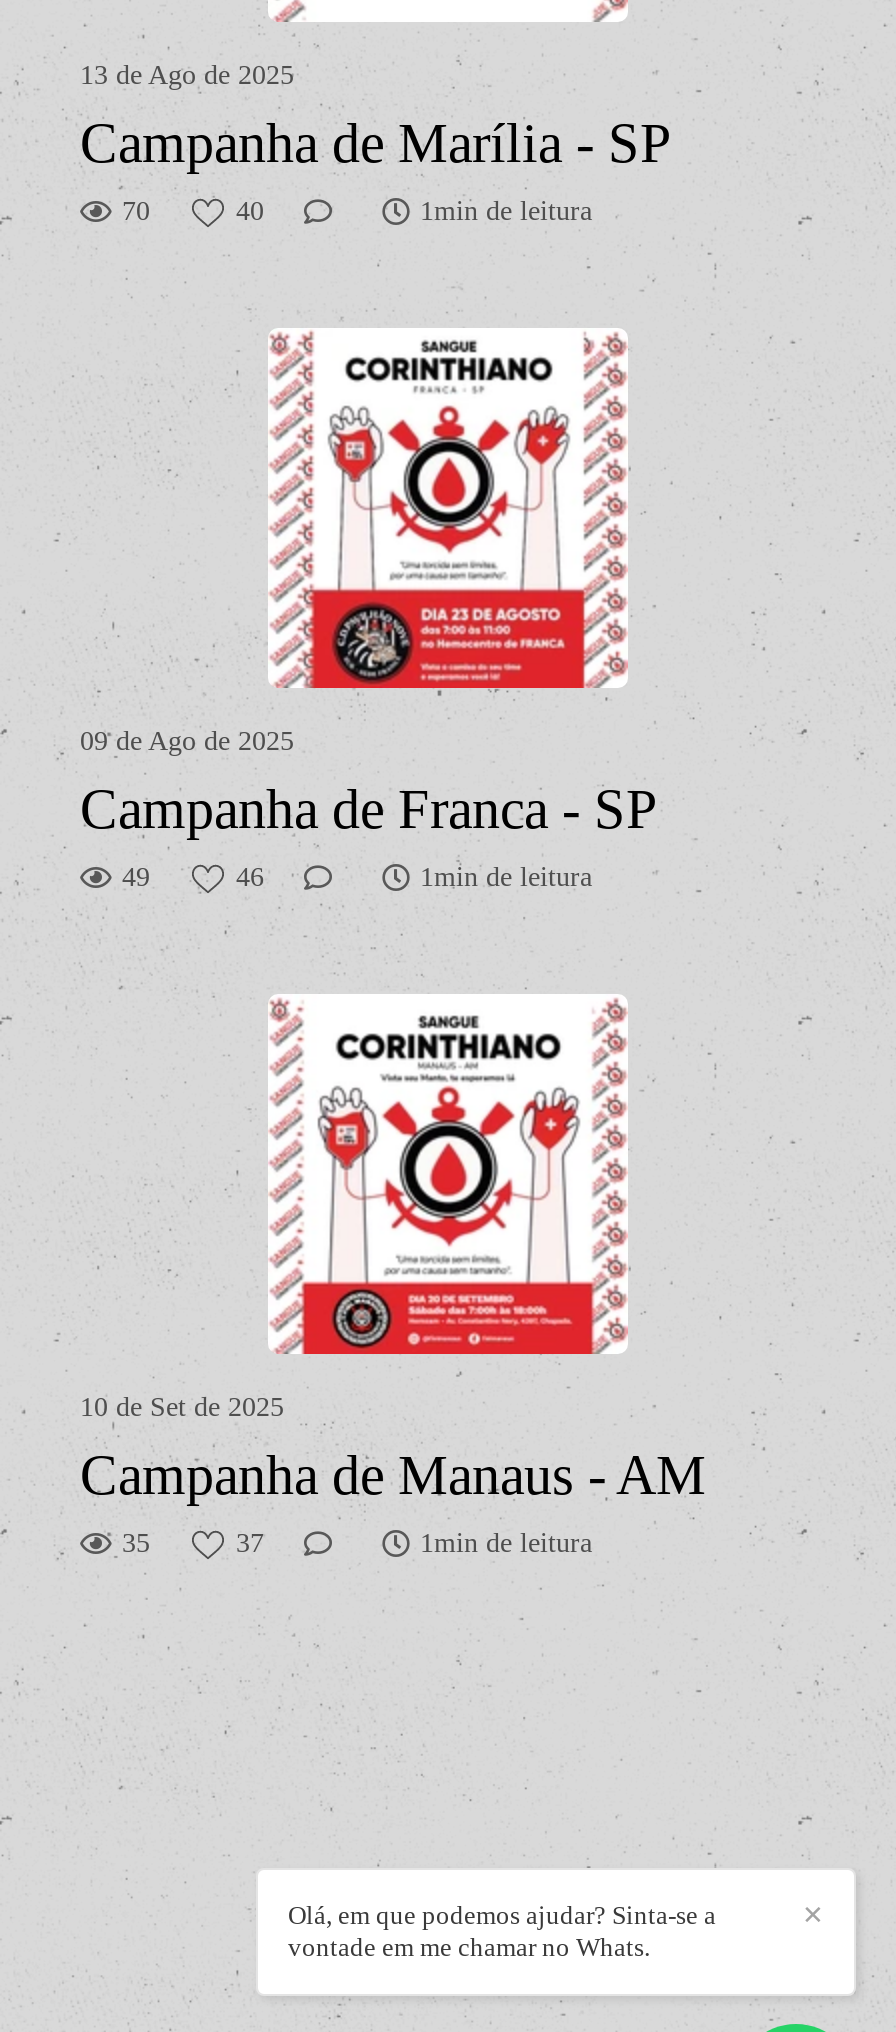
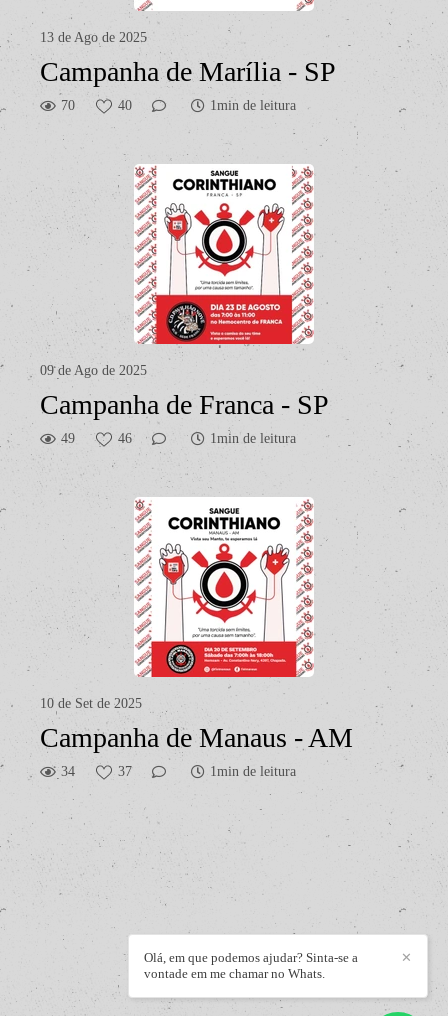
[122,1528,150,1558] 35 -> [61,764,75,779] 34

